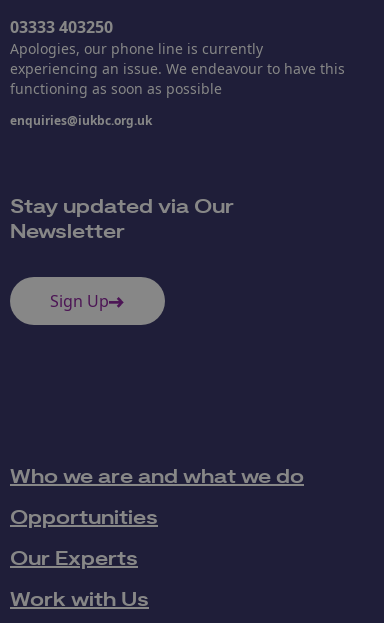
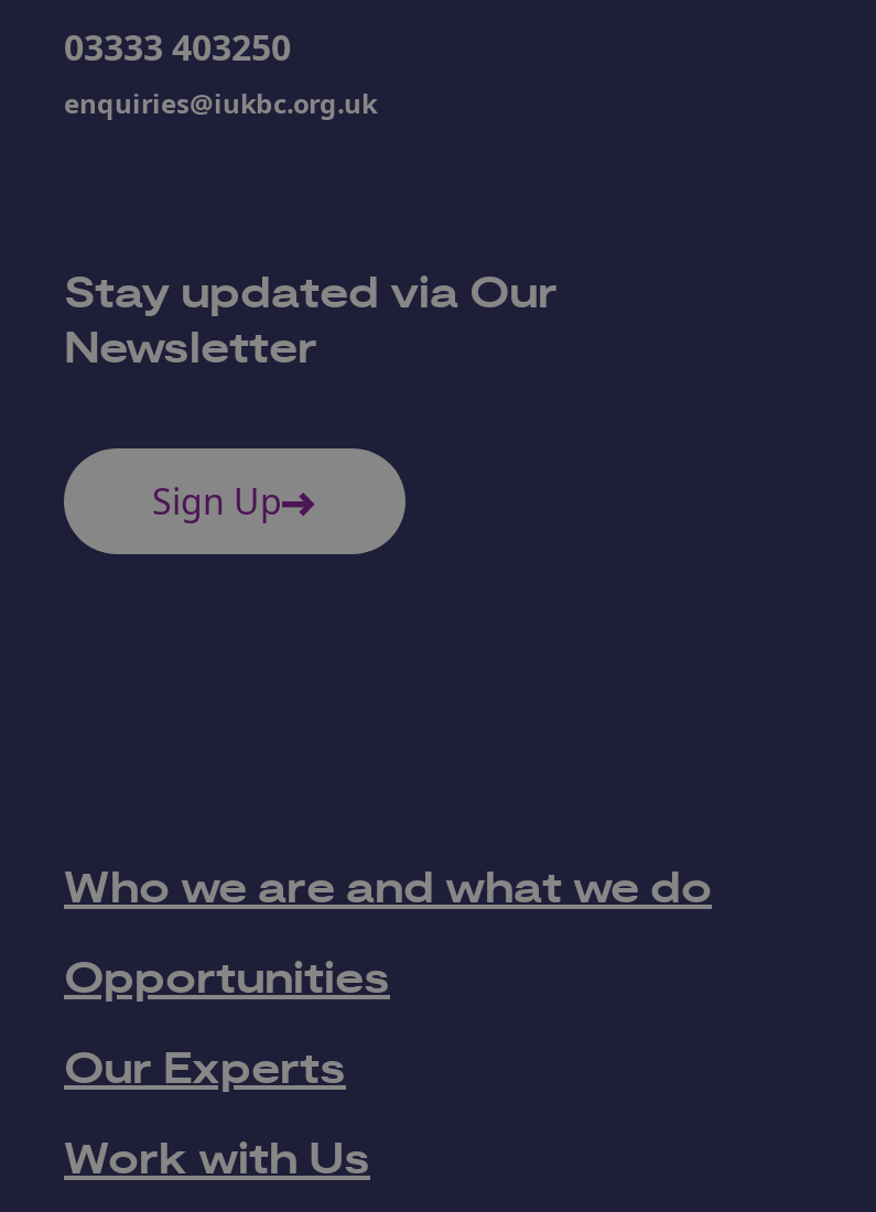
[10,39,345,98] Apologies, our phone line is currently | experiencing an issue. We endeavour to have this | functioning as soon as possible -> none

